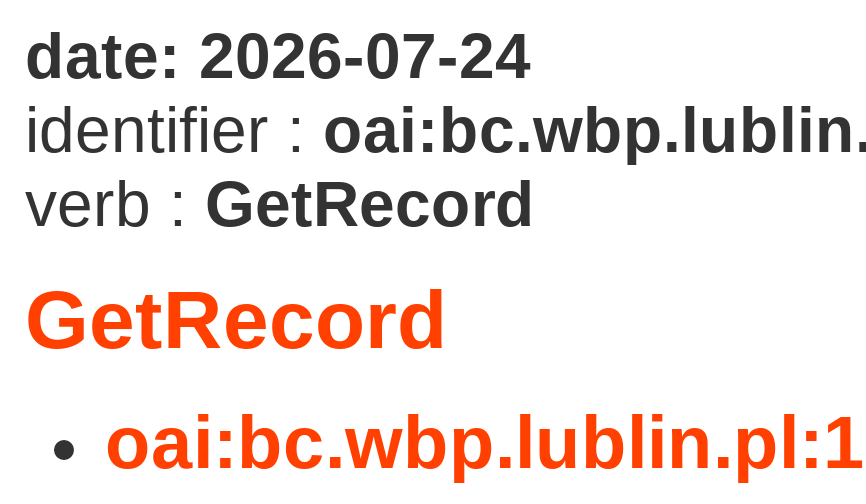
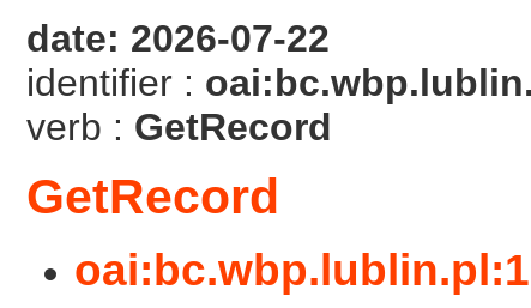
[25,19,531,91] date: 2026-07-24 -> [27,16,330,59] date: 2026-07-22

